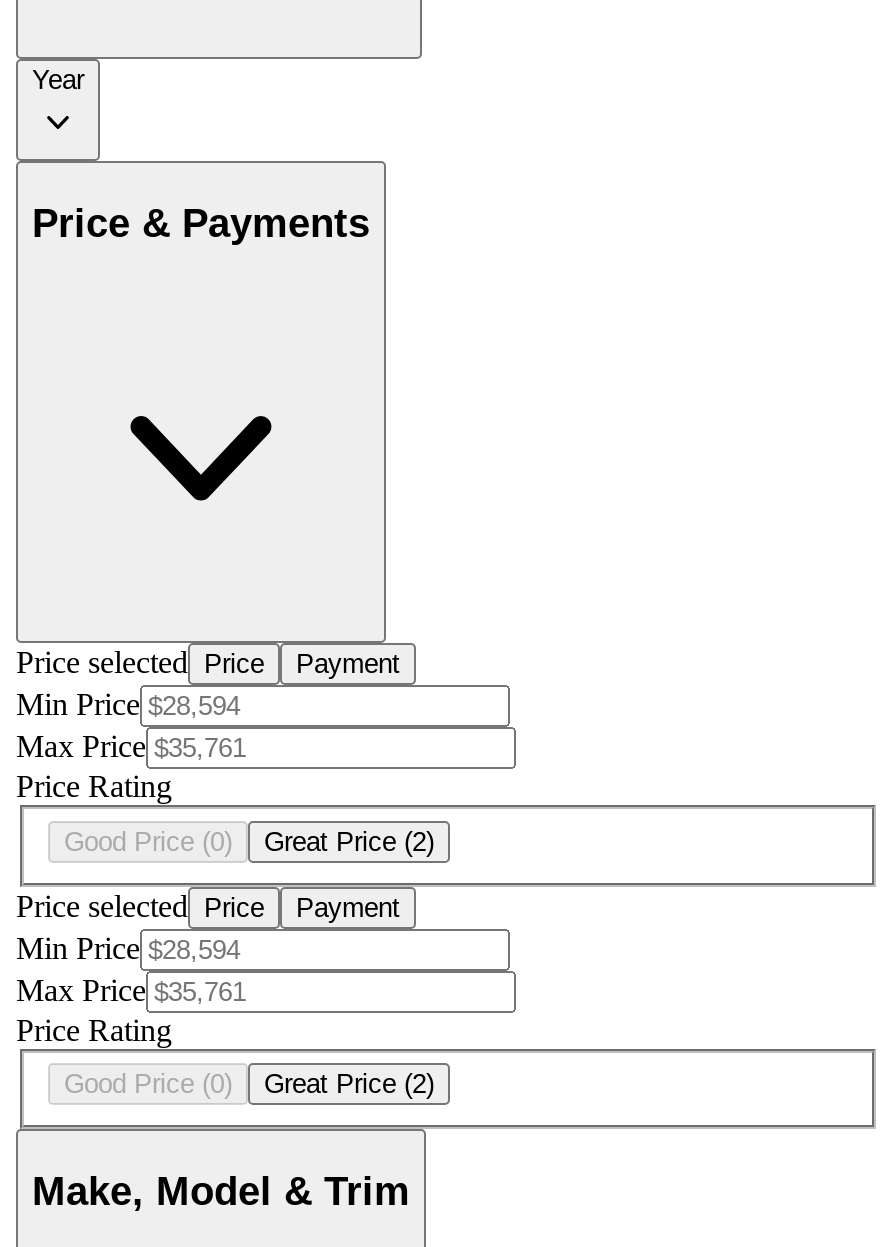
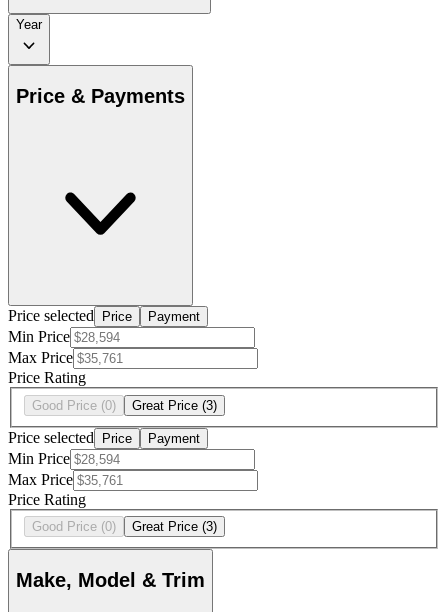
[64,827,434,857] Good Price (0) Great Price (2) -> [32,398,217,413] Good Price (0) Great Price (3)
[64,1070,434,1100] Good Price (0) Great Price (2) -> [32,519,217,534] Good Price (0) Great Price (3)

